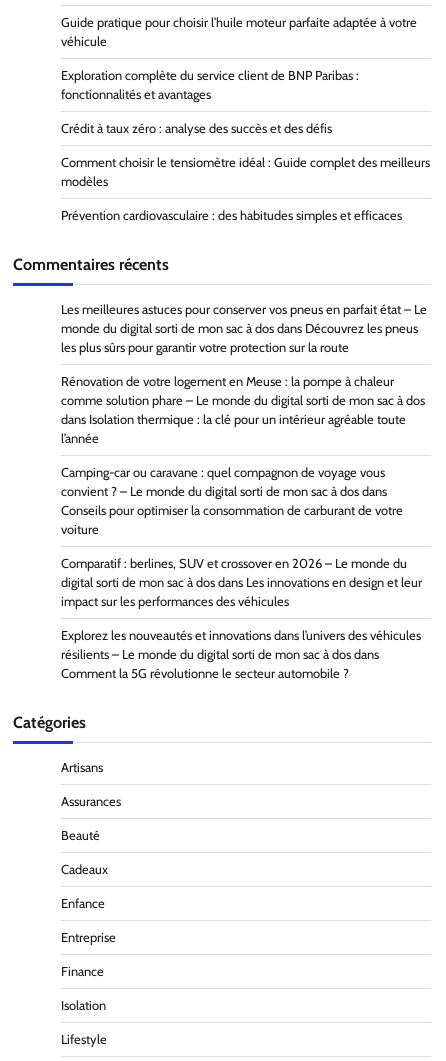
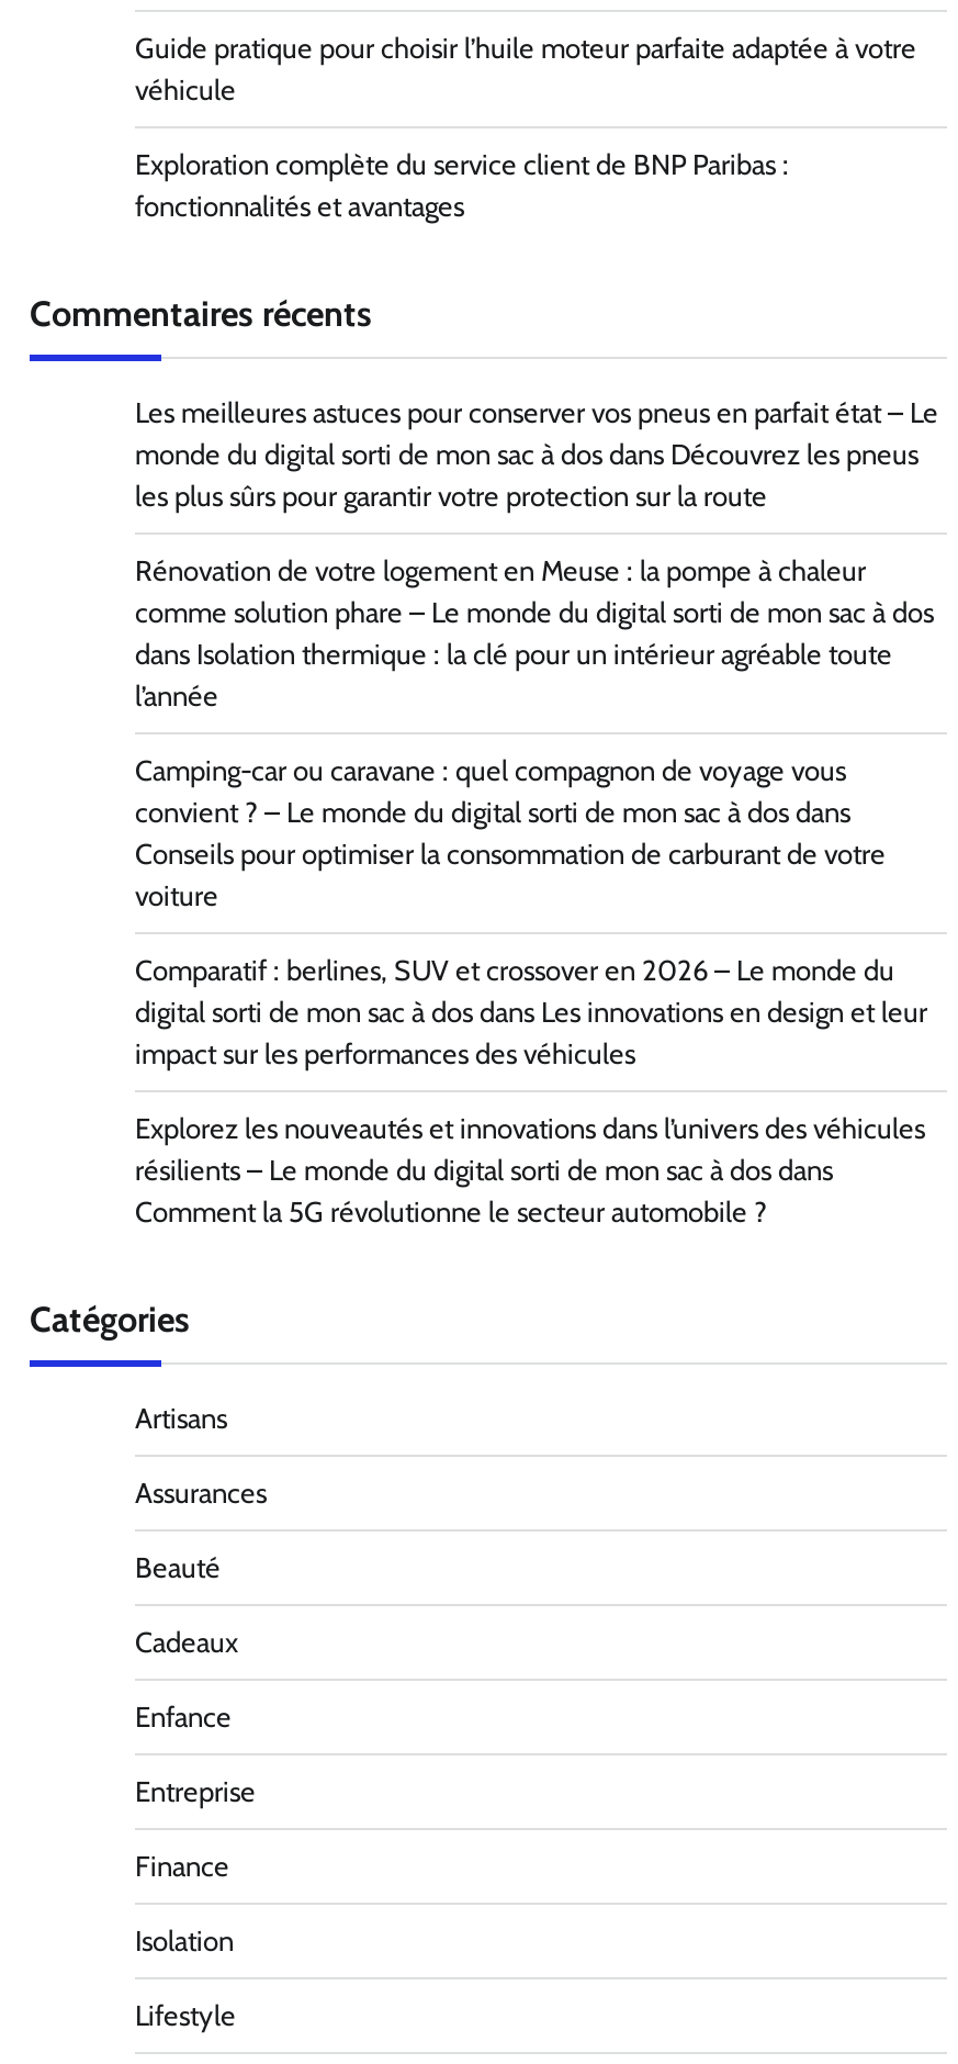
[61,121,430,223] Crédit à taux zéro : analyse des succès et des défis | Comment choisir le tensiomètre idéal : Guide complet des meilleurs | modèles | Prévention cardiovasculaire : des habitudes simples et efficaces -> none

